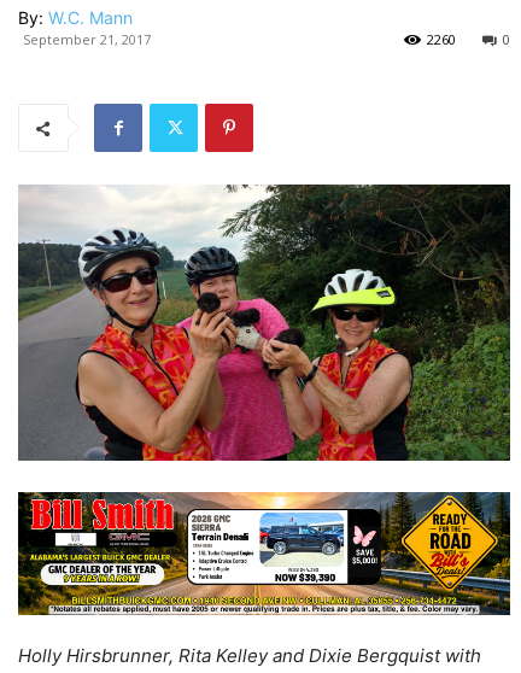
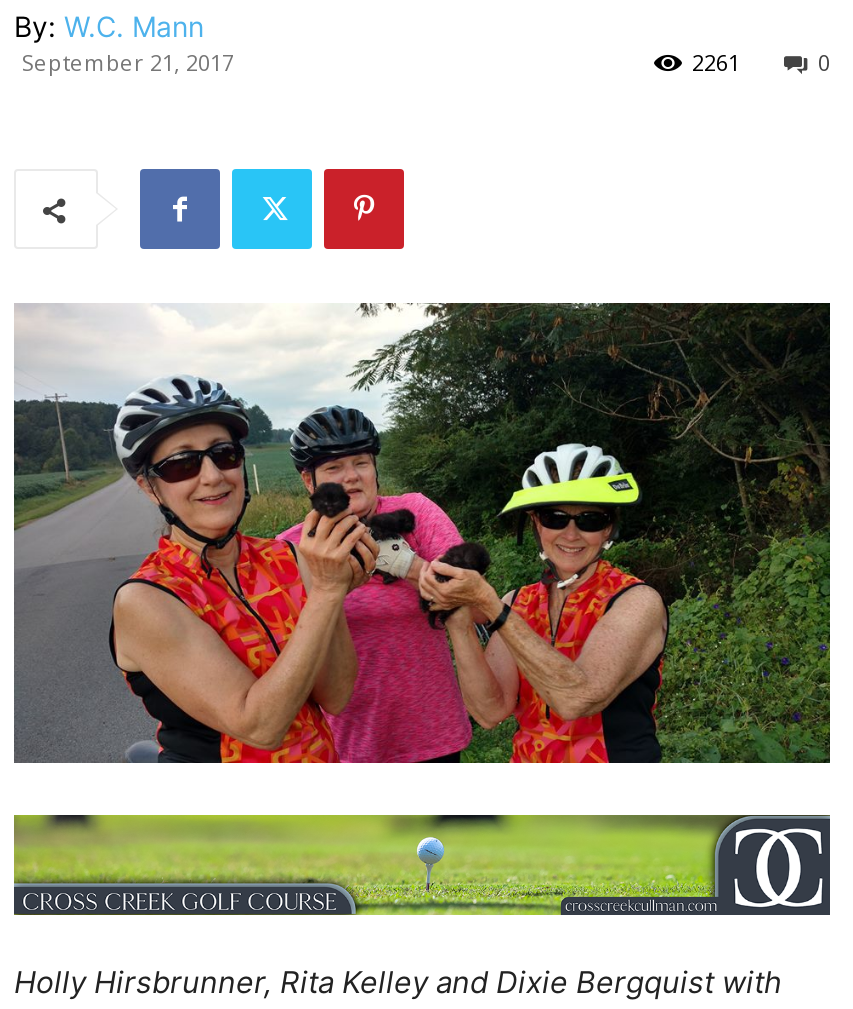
[427,30,456,48] 2260 -> [692,47,740,77] 2261
[17,491,510,616] [image] -> [12,813,830,917] [image]

